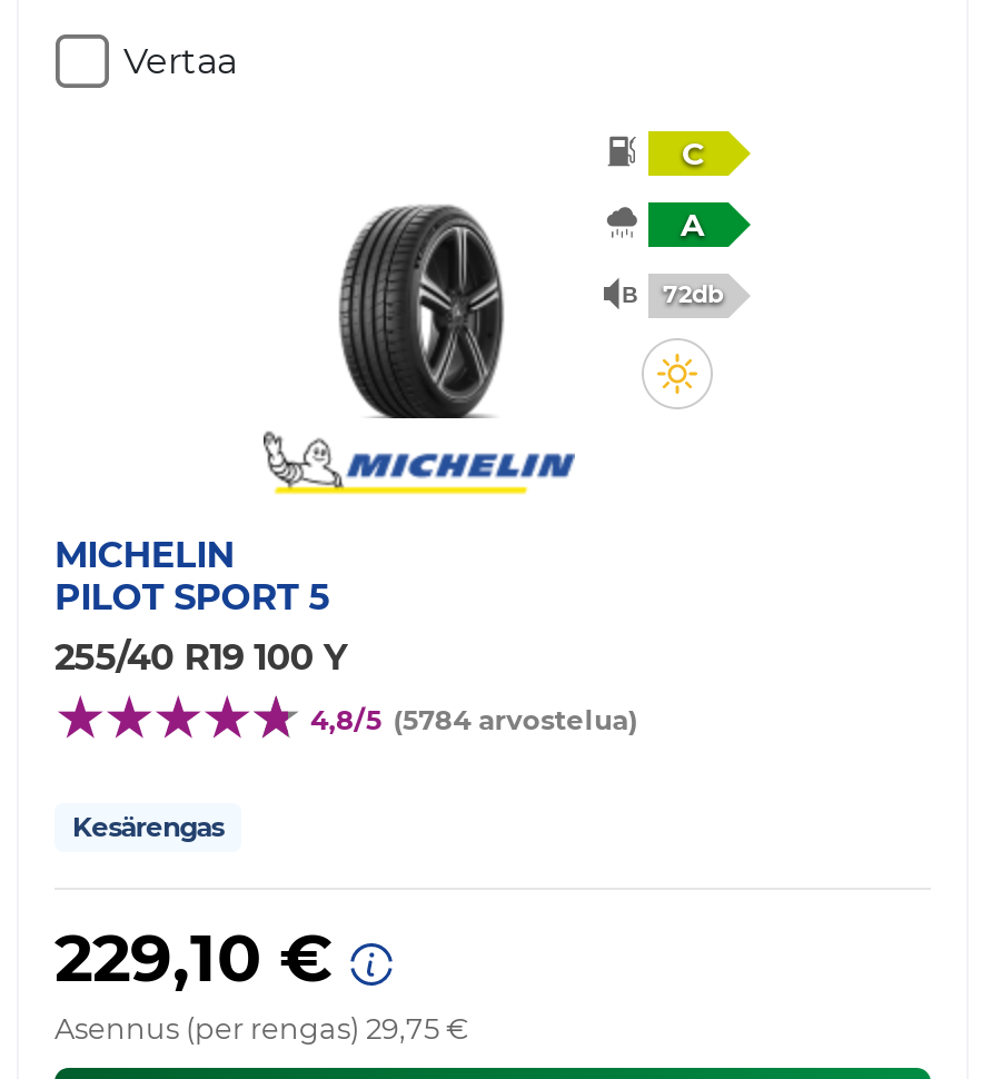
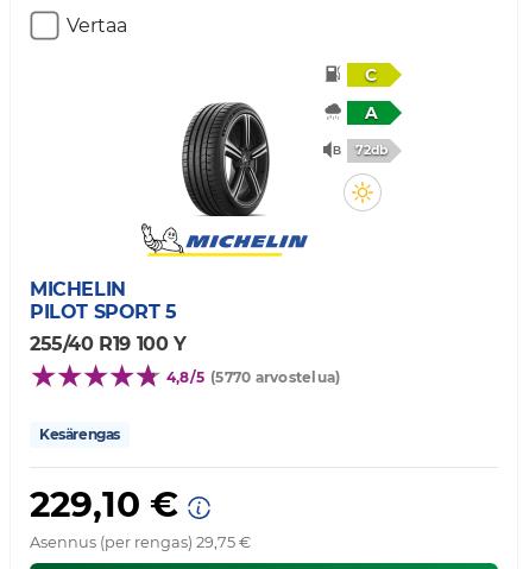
[310,703,638,736] 4,8/5 (5784 arvostelua) -> [166,368,340,386] 4,8/5 (5770 arvostelua)

